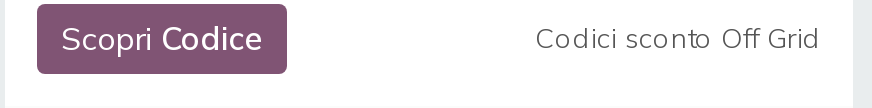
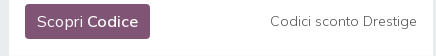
[535,20,821,56] Codici sconto Off Grid -> [270,12,417,30] Codici sconto Drestige

